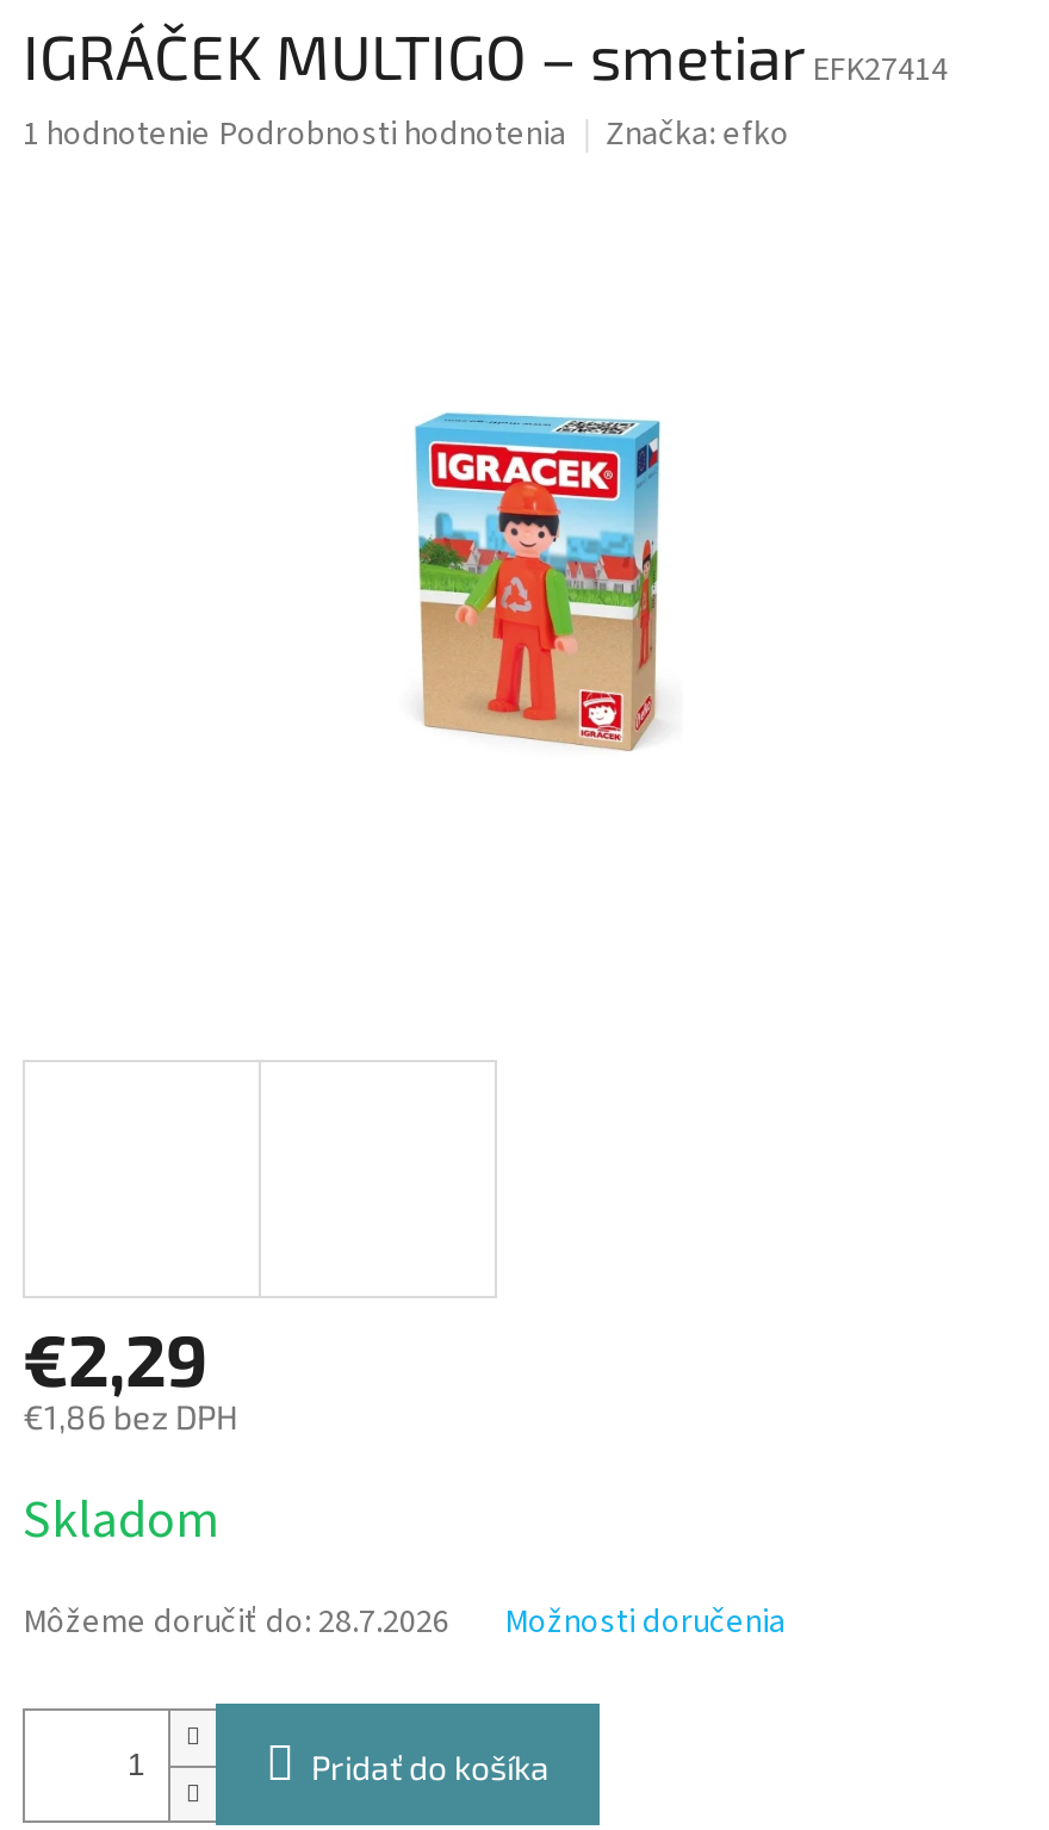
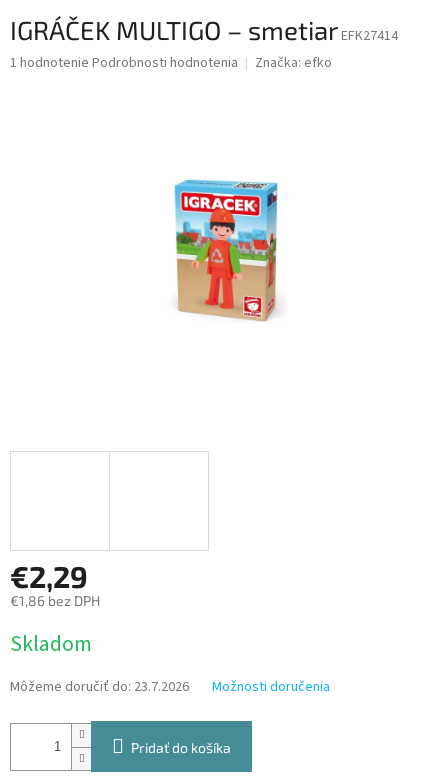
[23,1599,449,1647] Môžeme doručiť do: 28.7.2026 -> [10,677,189,697] Môžeme doručiť do: 23.7.2026

